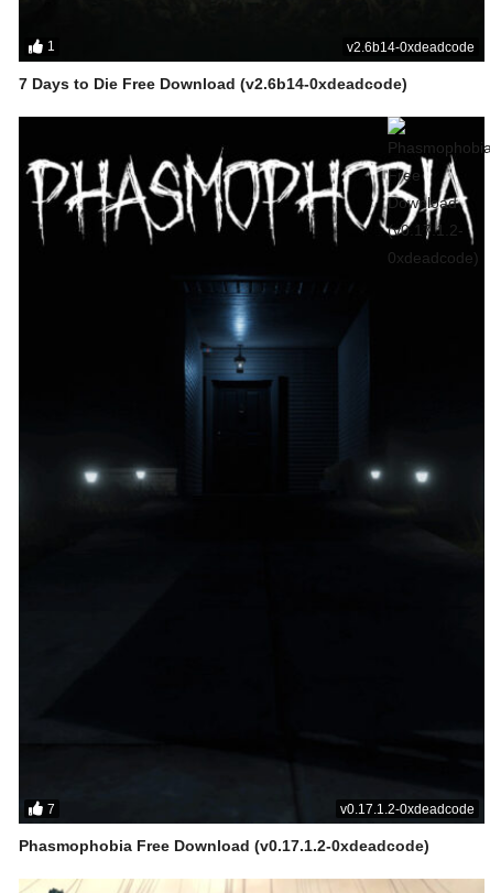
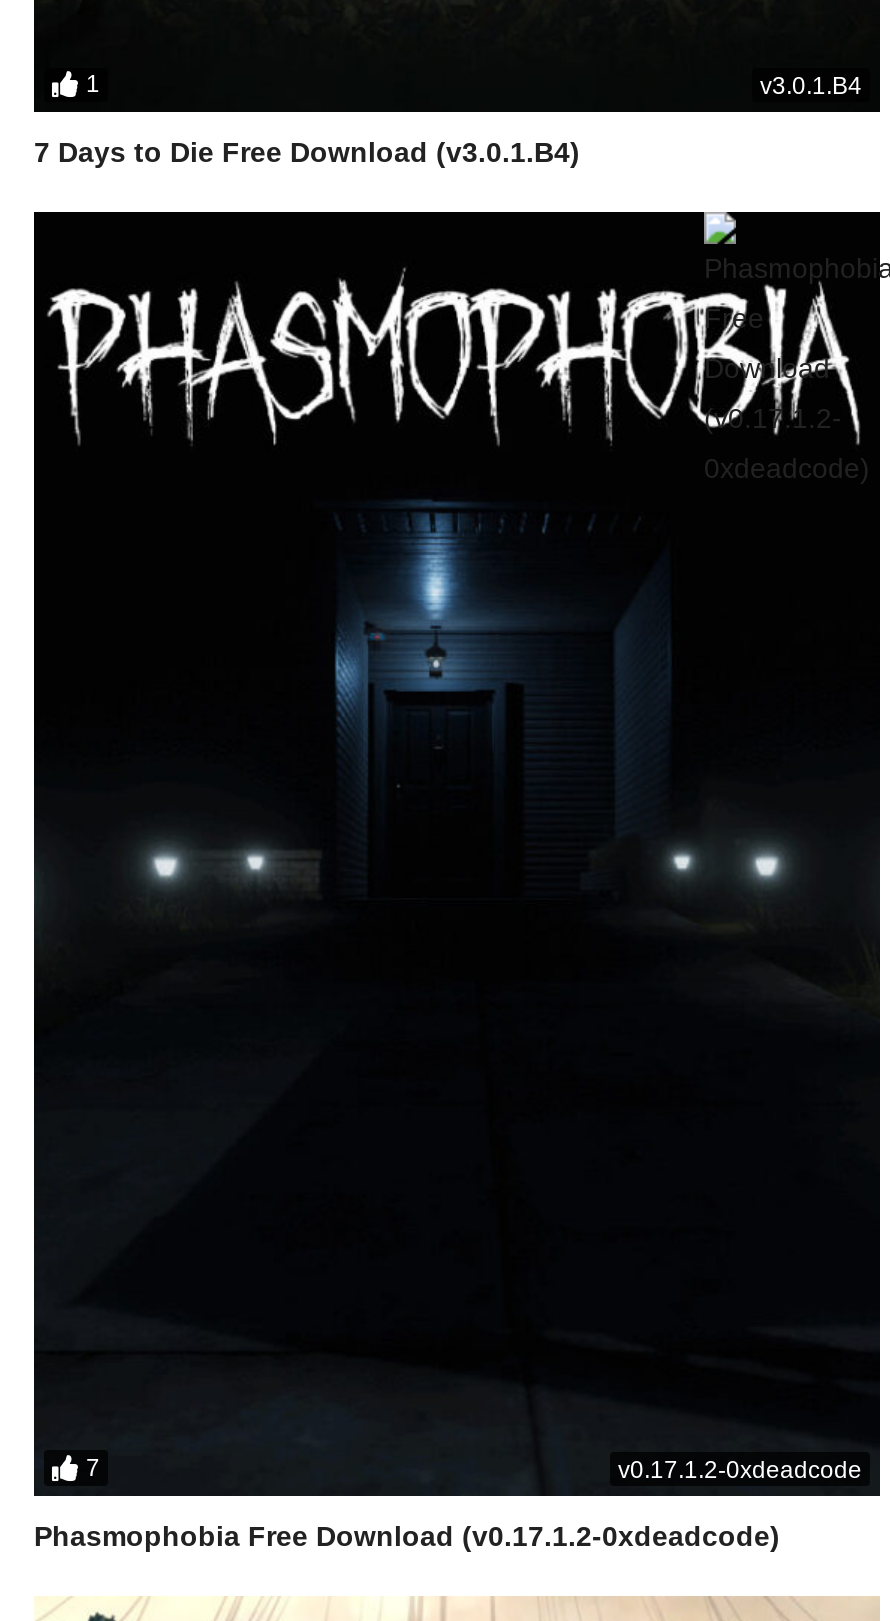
[347,39,475,55] v2.6b14-0xdeadcode -> [760,72,862,100] v3.0.1.B4
[19,75,407,92] 7 Days to Die Free Download (v2.6b14-0xdeadcode) -> [34,136,580,168] 7 Days to Die Free Download (v3.0.1.B4)

